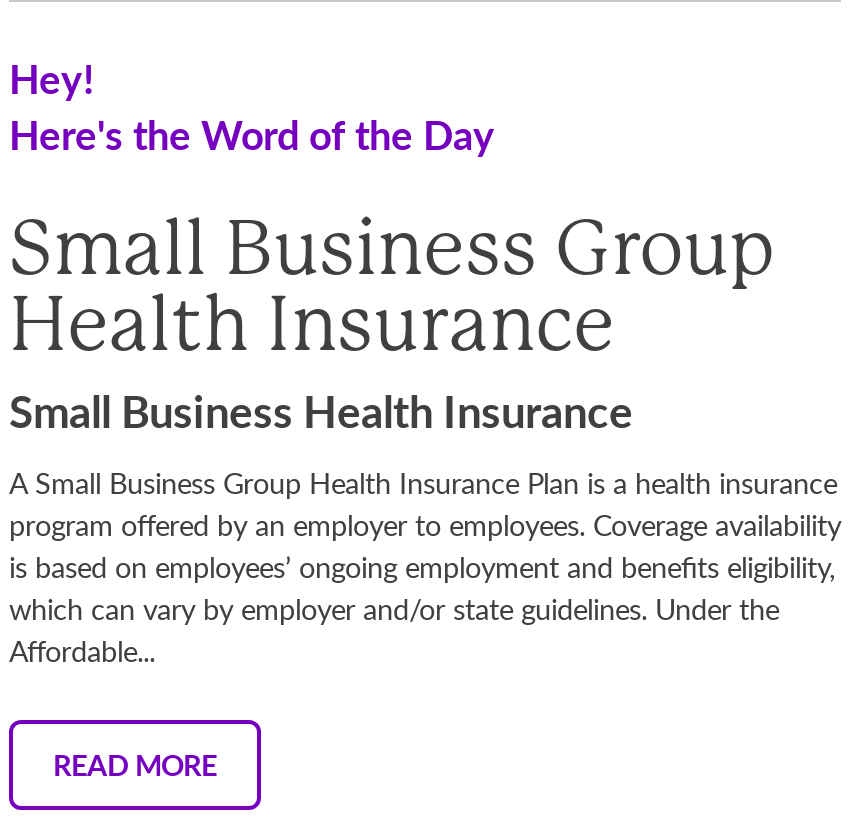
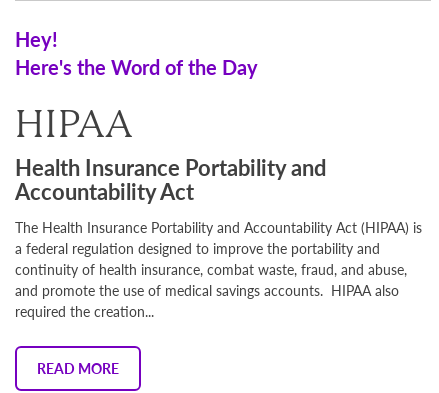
[9,204,841,671] Small Business Group | Health Insurance | Small Business Health Insurance | A Small Business Group Health Insurance Plan is a health insurance | program offered by an employer to employees. Coverage availability | is based on employees’ ongoing employment and benefits eligibility, | which can vary by employer and/or state guidelines. Under the | Affordable... -> [15,102,422,321] HIPAA | Health Insurance Portability and | Accountability Act | The Health Insurance Portability and Accountability Act (HIPAA) is | a federal regulation designed to improve the portability and | continuity of health insurance, combat waste, fraud, and abuse, | and promote the use of medical savings accounts. HIPAA also | required the creation...

